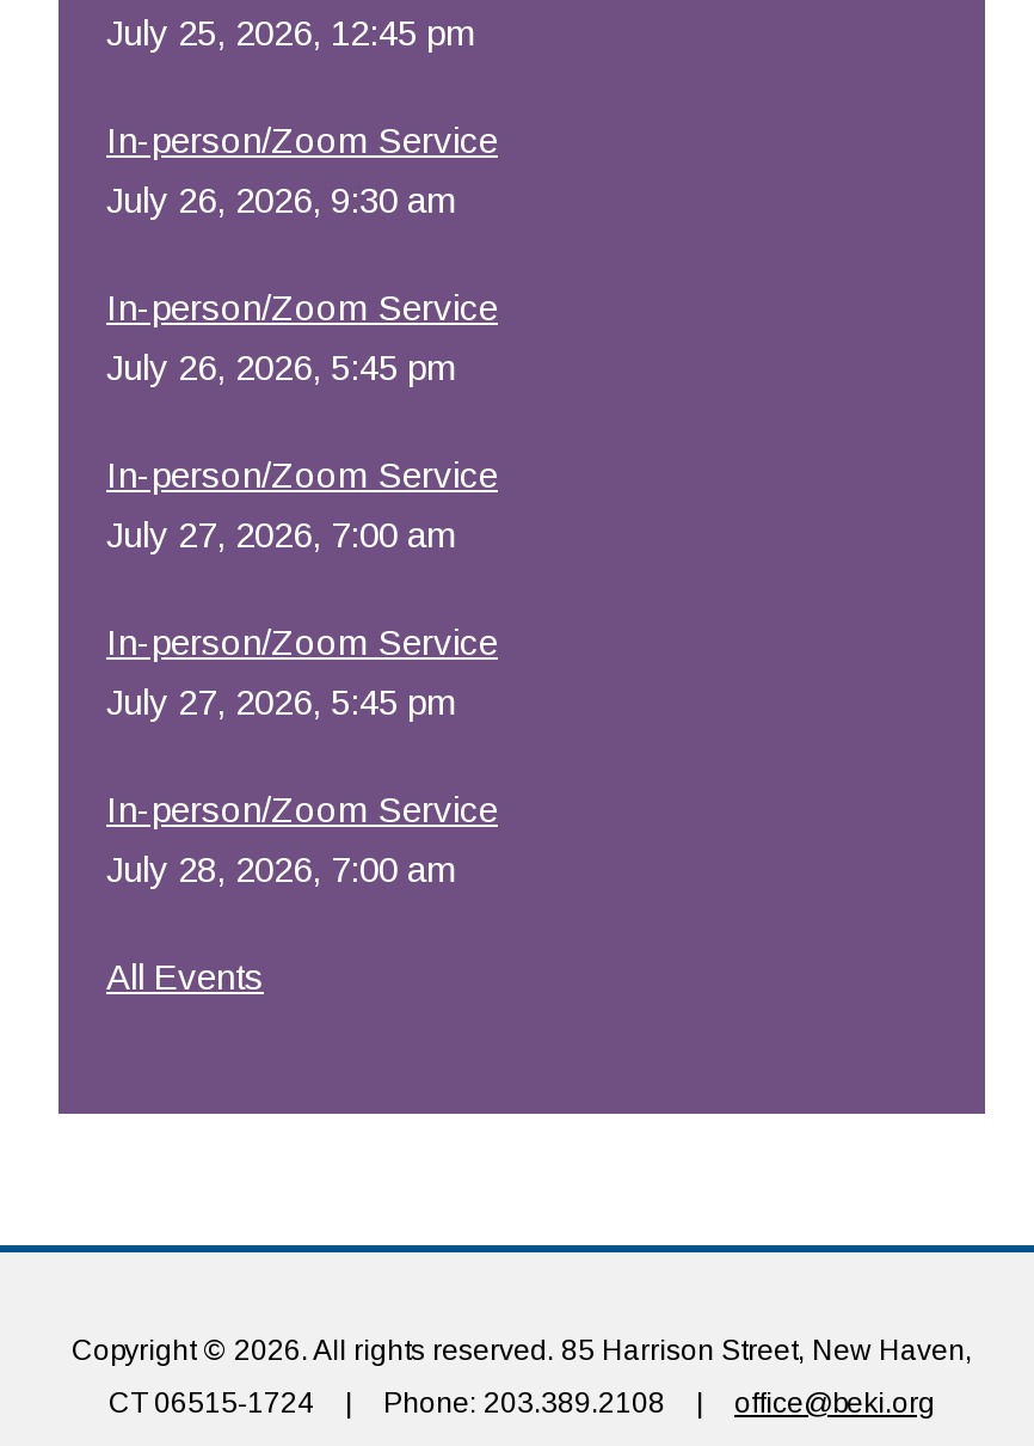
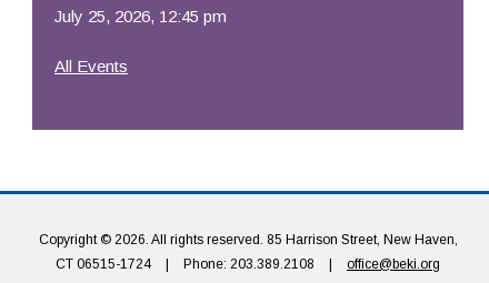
[106,120,498,889] In-person/Zoom Service | July 26, 2026, 9:30 am | In-person/Zoom Service | July 26, 2026, 5:45 pm | In-person/Zoom Service | July 27, 2026, 7:00 am | In-person/Zoom Service | July 27, 2026, 5:45 pm | In-person/Zoom Service | July 28, 2026, 7:00 am -> none

